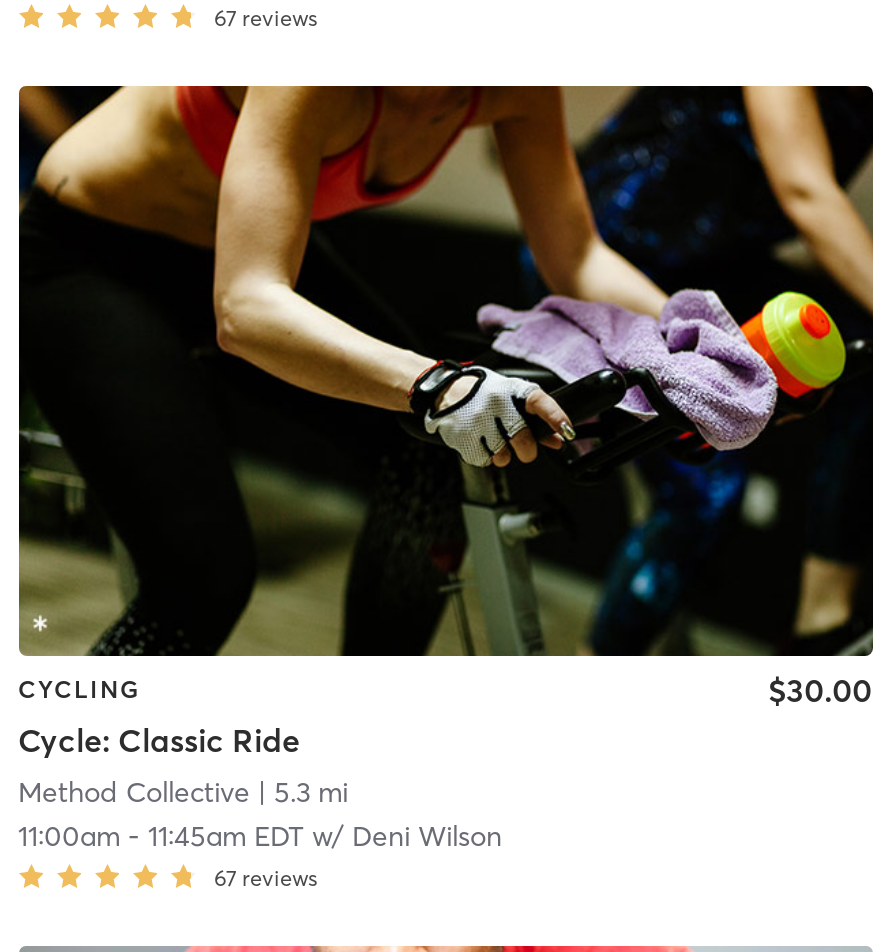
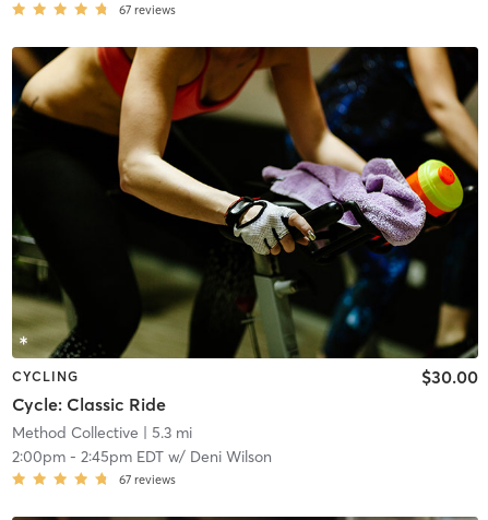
[18,819,502,855] 11:00am - 11:45am EDT w/ Deni Wilson -> [11,447,271,467] 2:00pm - 2:45pm EDT w/ Deni Wilson

